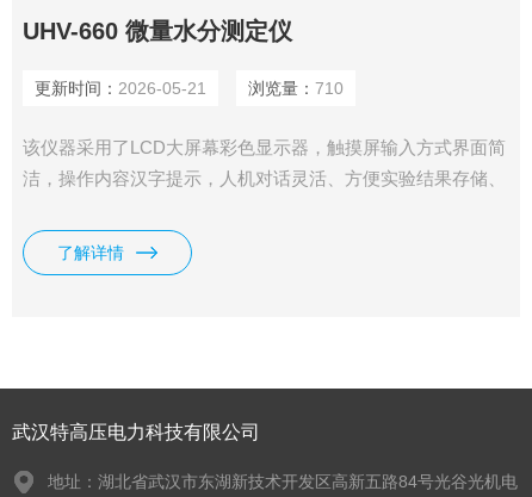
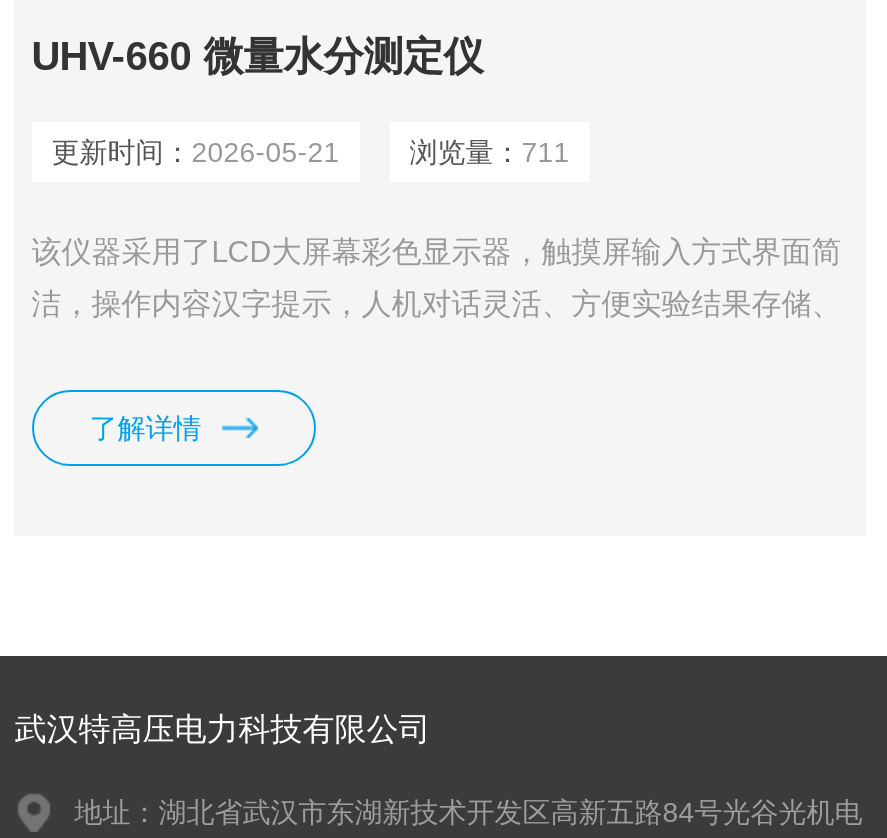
[248,79,343,98] 浏览量：710 -> [409,136,569,168] 浏览量：711

